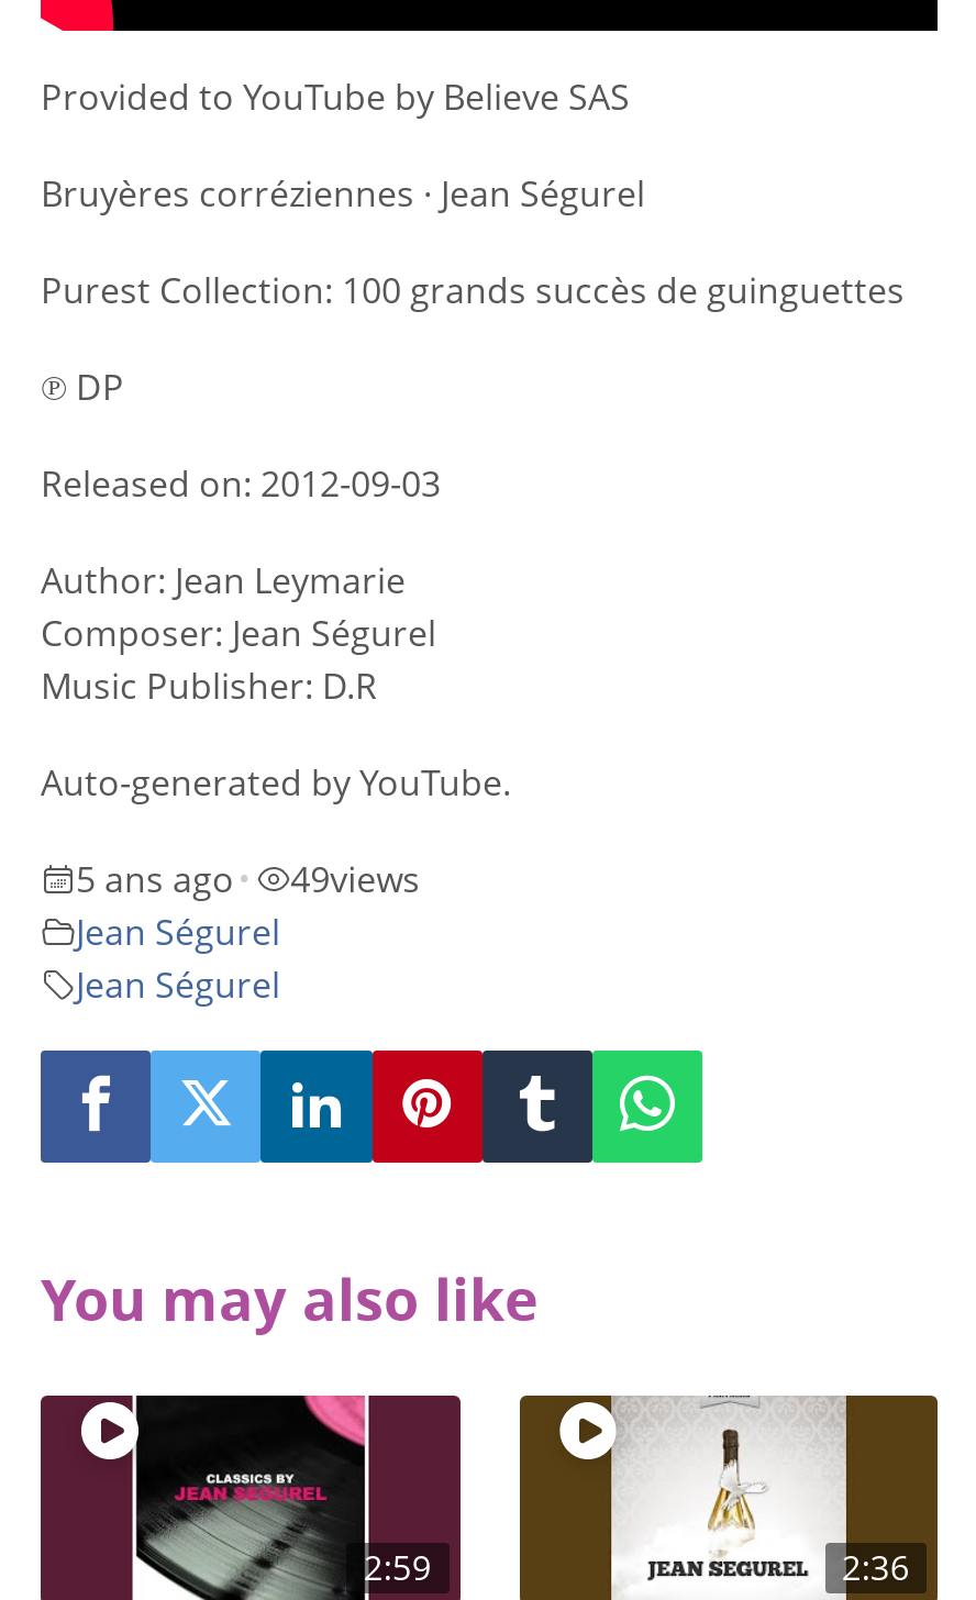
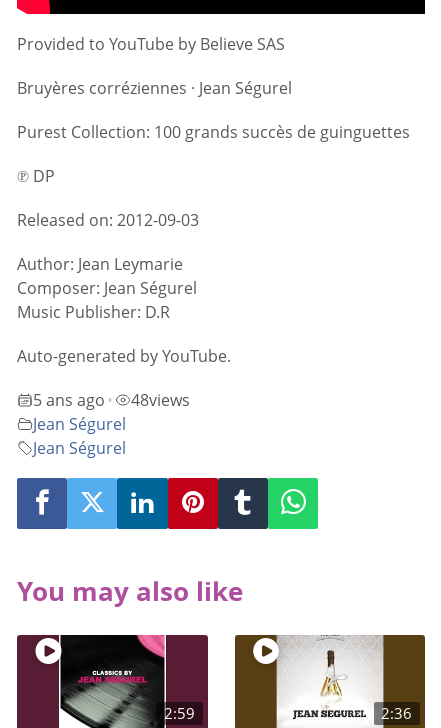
[76,854,420,902] 5 ans ago • 49views -> [33,388,190,410] 5 ans ago • 48views

